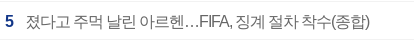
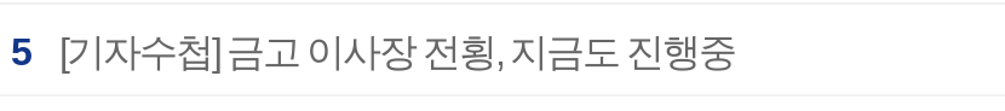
[25,13,369,30] 졌다고 주먹 날린 아르헨…FIFA, 징계 절차 착수(종합) -> [59,31,735,72] [기자수첩] 금고 이사장 전횡, 지금도 진행중

